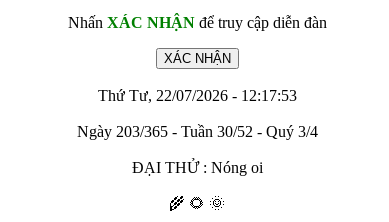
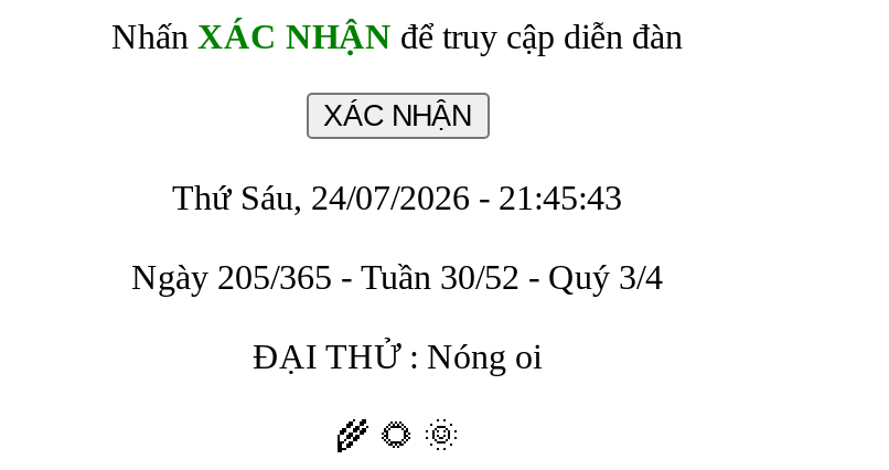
[97,87,296,104] Thứ Tư, 22/07/2026 - 12:17:53 -> [172,179,622,216] Thứ Sáu, 24/07/2026 - 21:45:43
[76,123,317,140] Ngày 203/365 - Tuần 30/52 - Quý 3/4 -> [131,258,663,296] Ngày 205/365 - Tuần 30/52 - Quý 3/4

